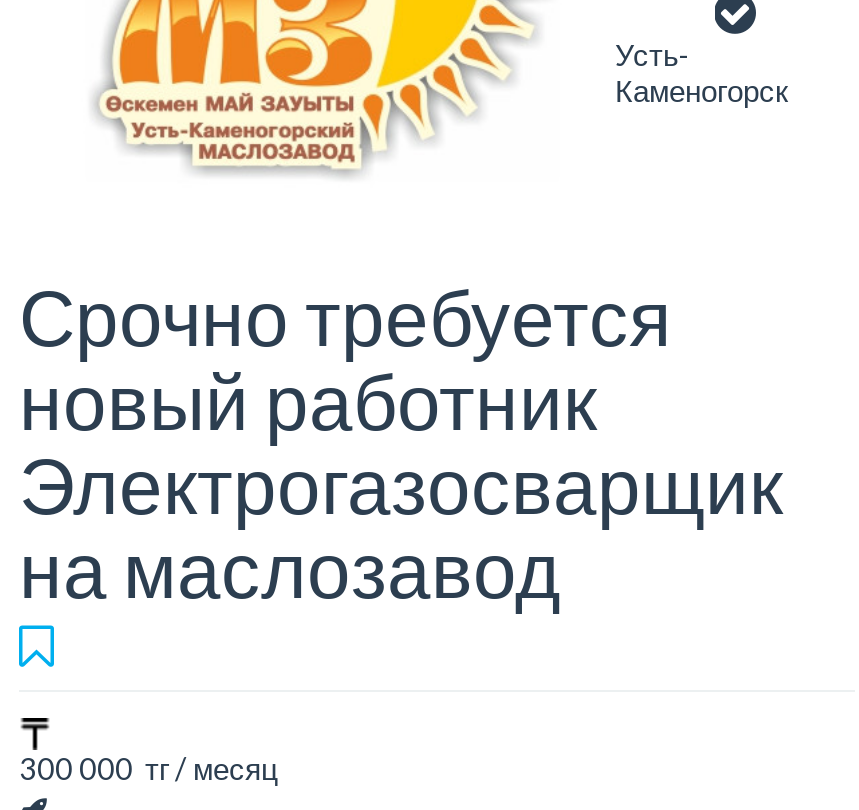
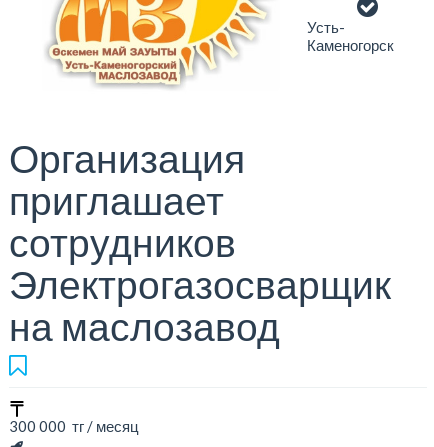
[19,270,671,446] Срочно требуется | новый работник -> [9,135,245,265] Организация | приглашает | сотрудников

